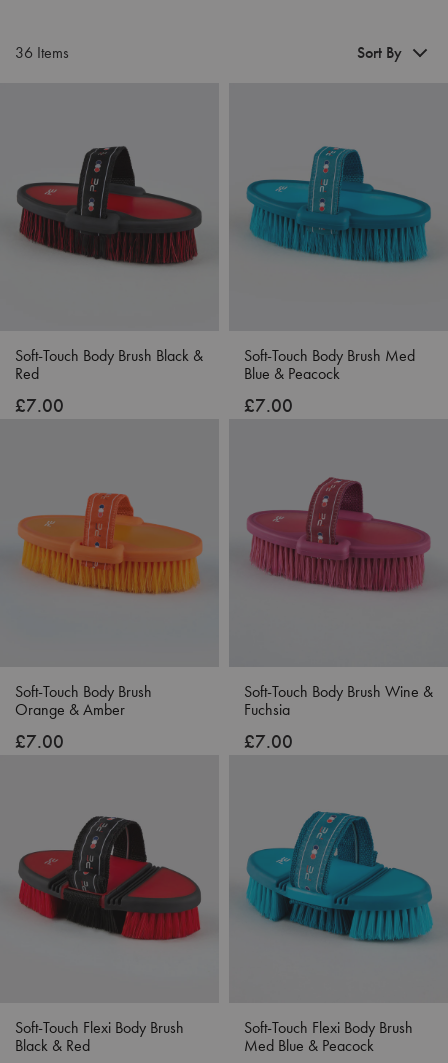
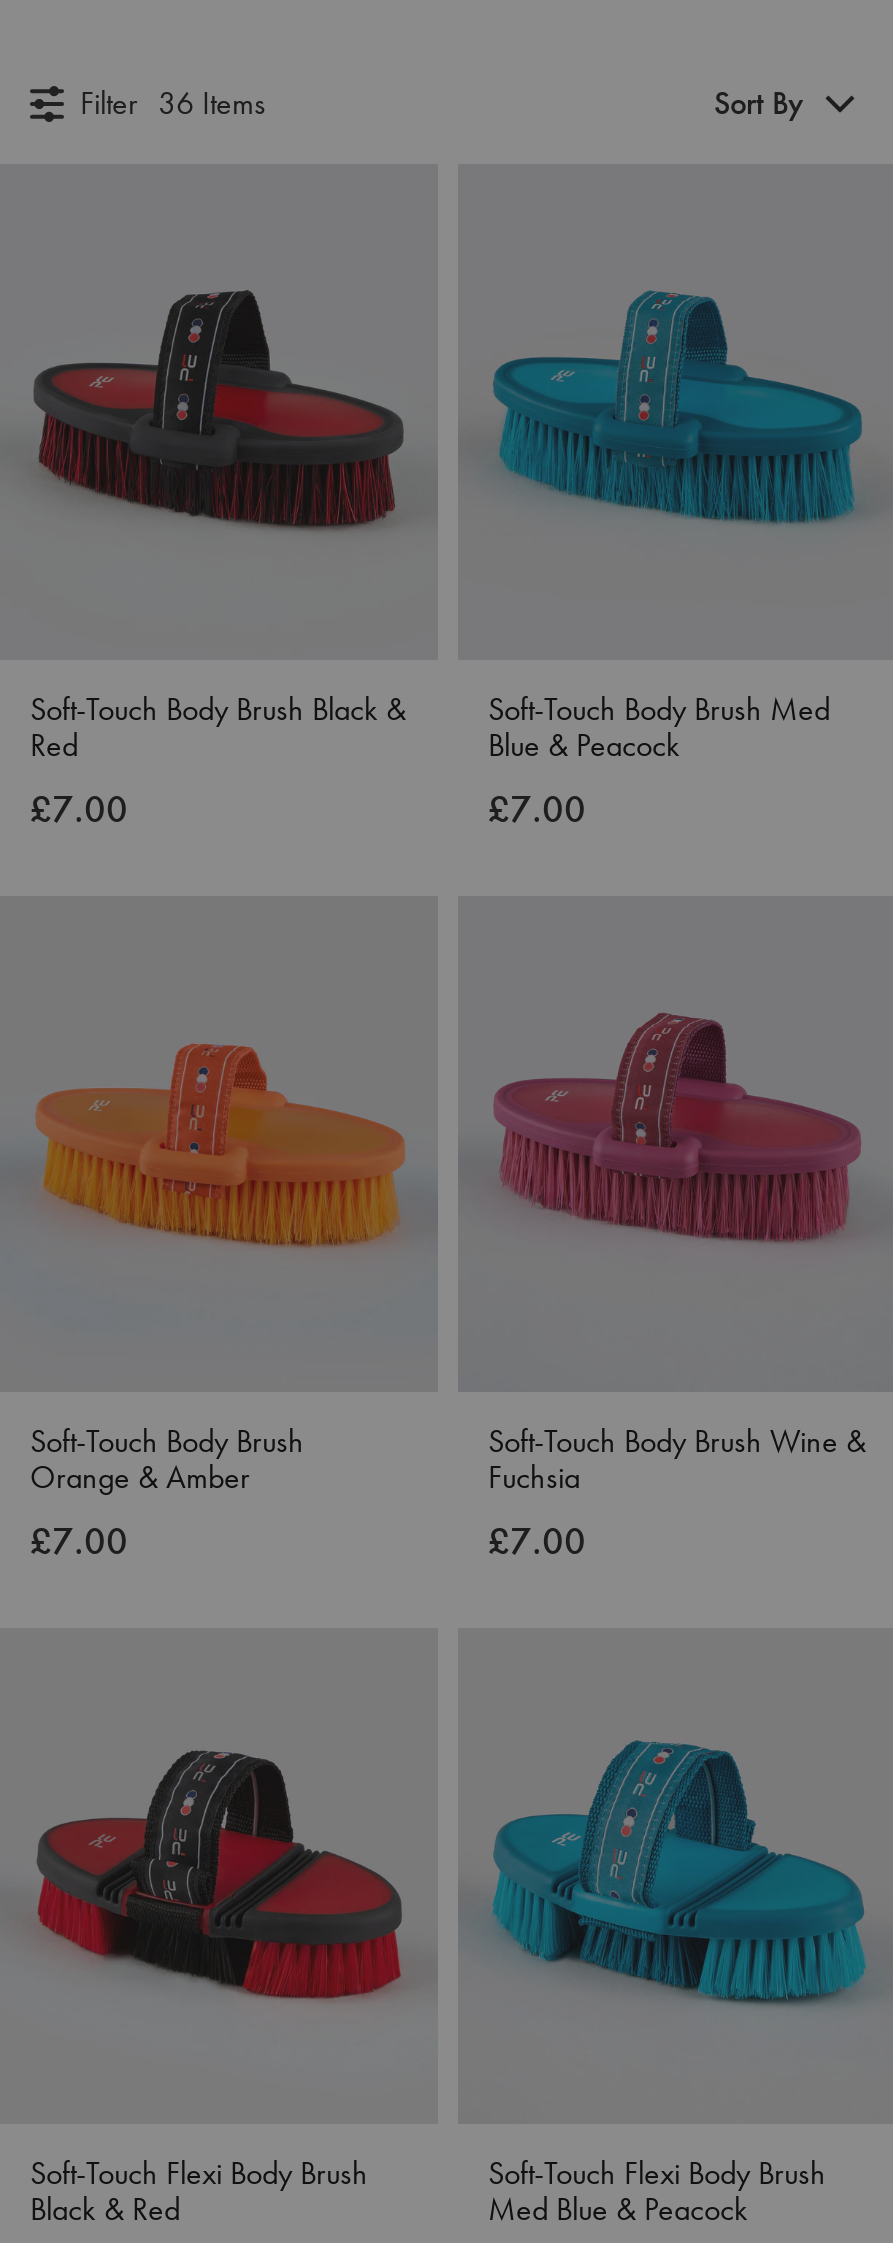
[15,43,69,62] 36 Items -> [80,84,266,122] Filter 36 Items

